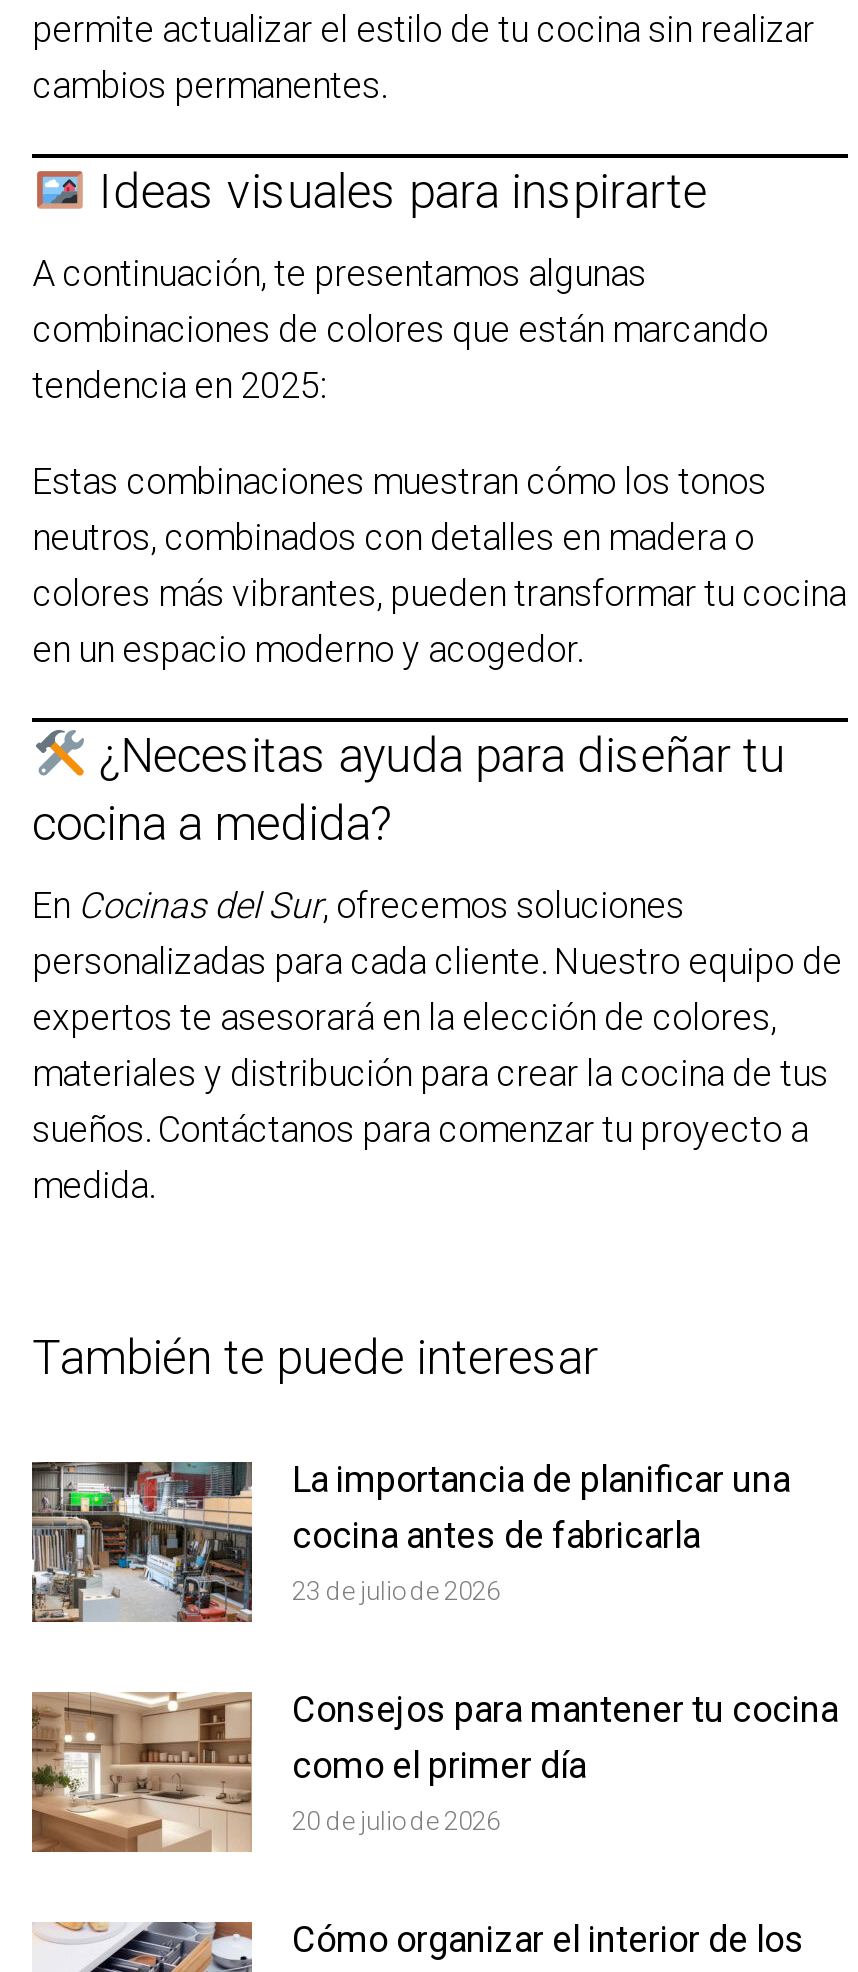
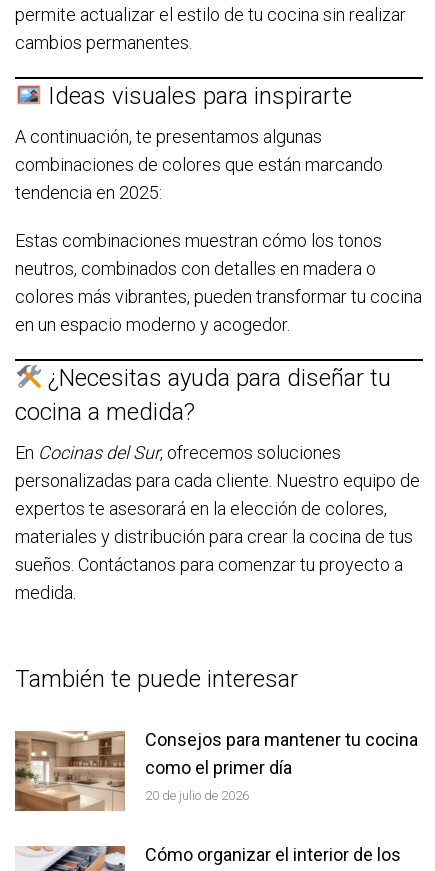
[30,1459,790,1624] [image] | La importancia de planificar una | cocina antes de fabricarla | 23 de julio de 2026 -> none

